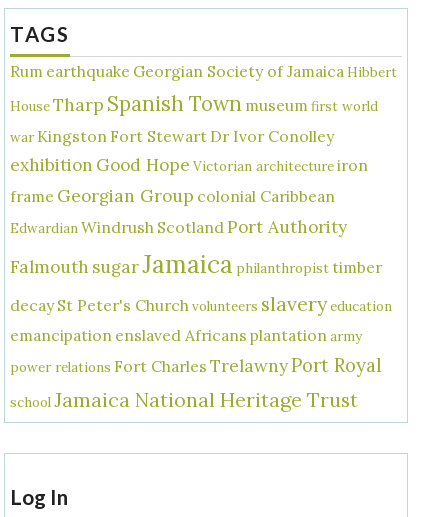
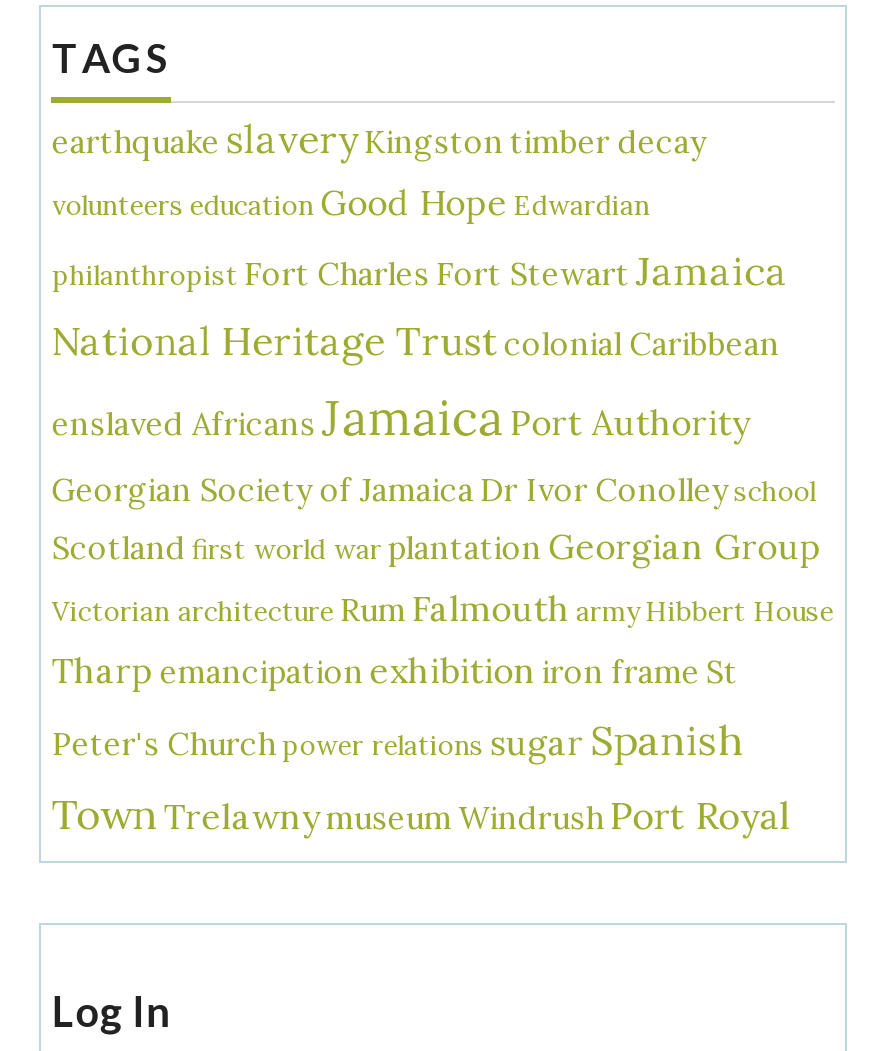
[10,61,397,412] Rum earthquake Georgian Society of Jamaica Hibbert | House Tharp Spanish Town museum first world | war Kingston Fort Stewart Dr Ivor Conolley | exhibition Good Hope Victorian architecture iron | frame Georgian Group colonial Caribbean | Edwardian Windrush Scotland Port Authority | Falmouth sugar Jamaica philanthropist timber | decay St Peter's Church volunteers slavery education | emancipation enslaved Africans plantation army | power relations Fort Charles Trelawny Port Royal | school Jamaica National Heritage Trust -> [52,113,834,841] earthquake slavery Kingston timber decay | volunteers education Good Hope Edwardian | philanthropist Fort Charles Fort Stewart Jamaica | National Heritage Trust colonial Caribbean | enslaved Africans Jamaica Port Authority | Georgian Society of Jamaica Dr Ivor Conolley school | Scotland first world war plantation Georgian Group | Victorian architecture Rum Falmouth army Hibbert House | Tharp emancipation exhibition iron frame St | Peter's Church power relations sugar Spanish | Town Trelawny museum Windrush Port Royal

